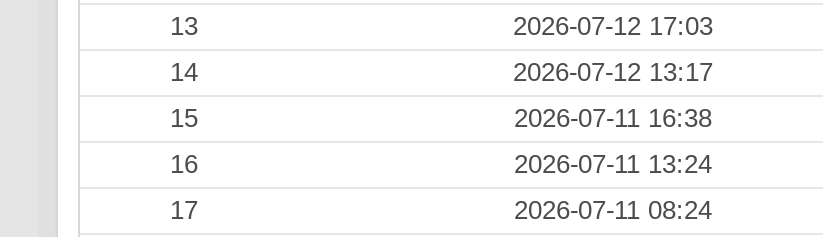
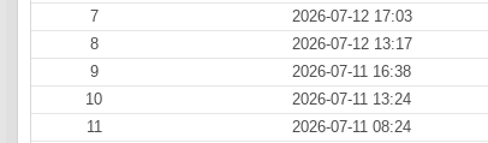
[170,11,198,41] 13 -> [90,7,98,25] 7
[170,57,198,87] 14 -> [90,35,98,53] 8
[170,103,198,133] 15 -> [90,62,98,81] 9
[170,149,198,179] 16 -> [85,90,102,108] 10
[170,195,198,225] 17 -> [86,118,102,136] 11

